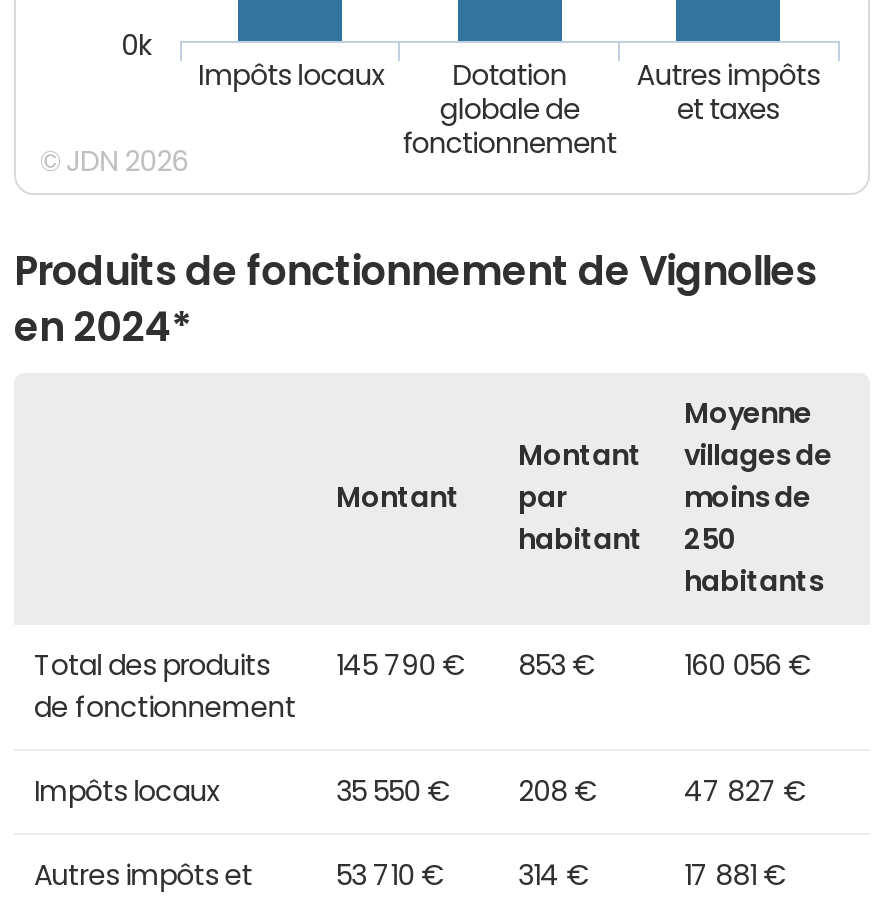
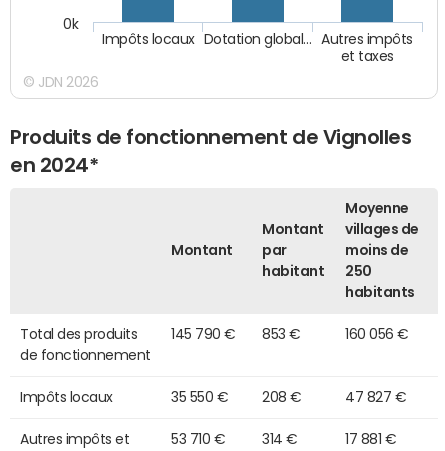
[403,61,617,157] Dotation | globale de | fonctionnement -> [204,32,312,48] Dotation global…

